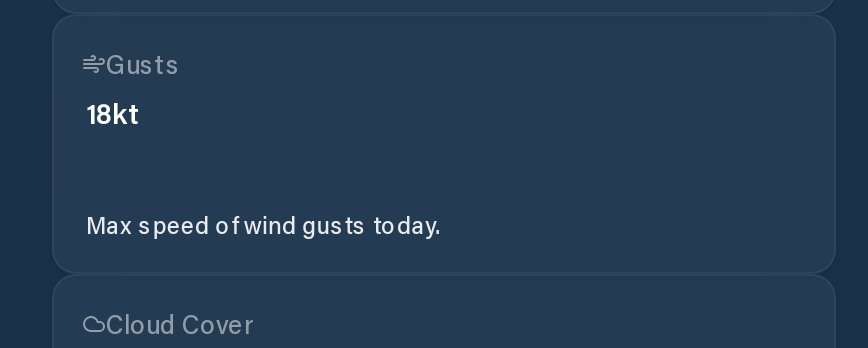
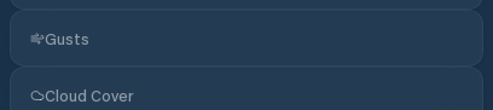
[86,94,442,240] 18kt | Max speed of wind gusts today. -> none

